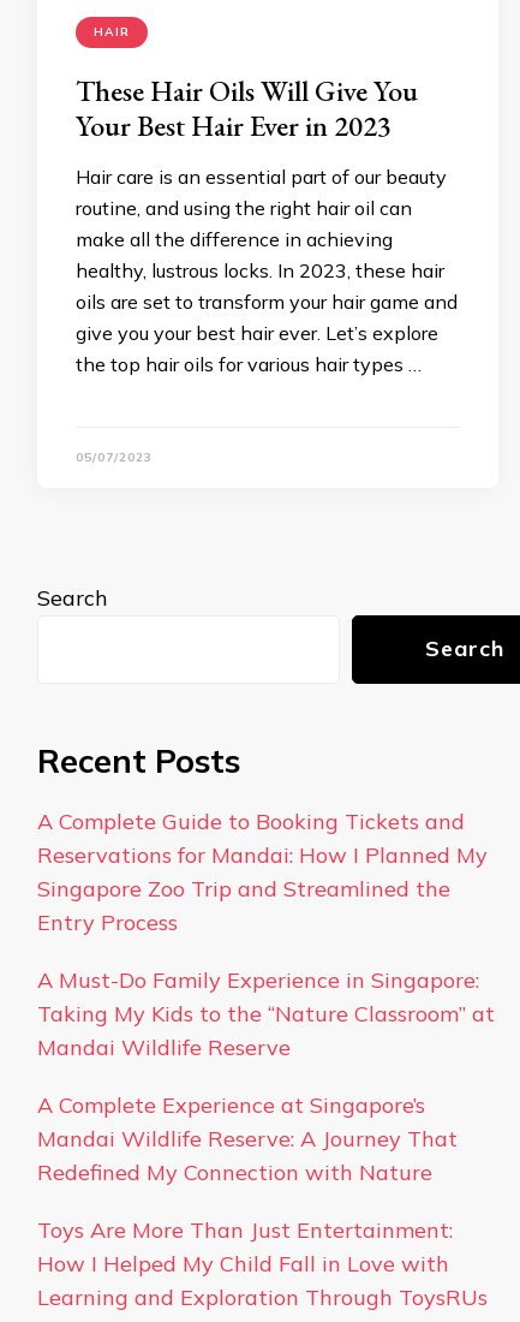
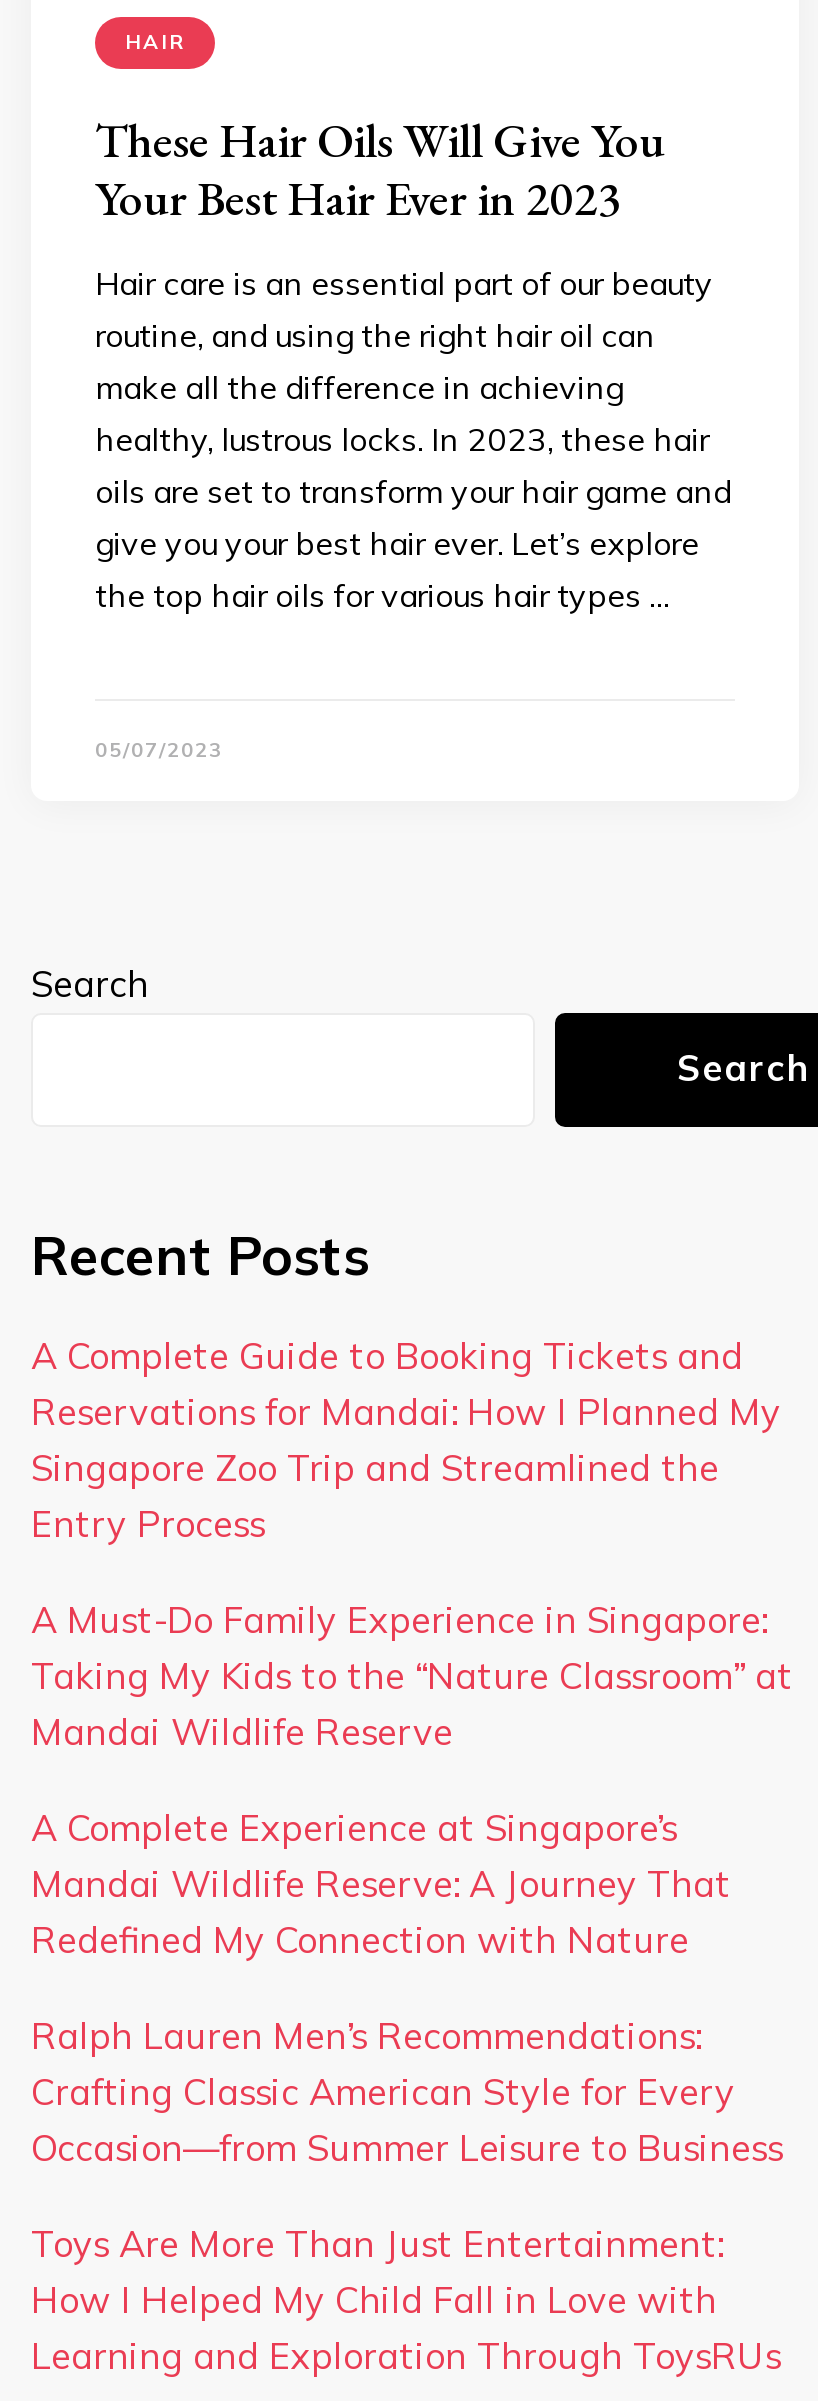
none -> [31,2012,783,2170] Ralph Lauren Men’s Recommendations: | Crafting Classic American Style for Every | Occasion—from Summer Leisure to Business

